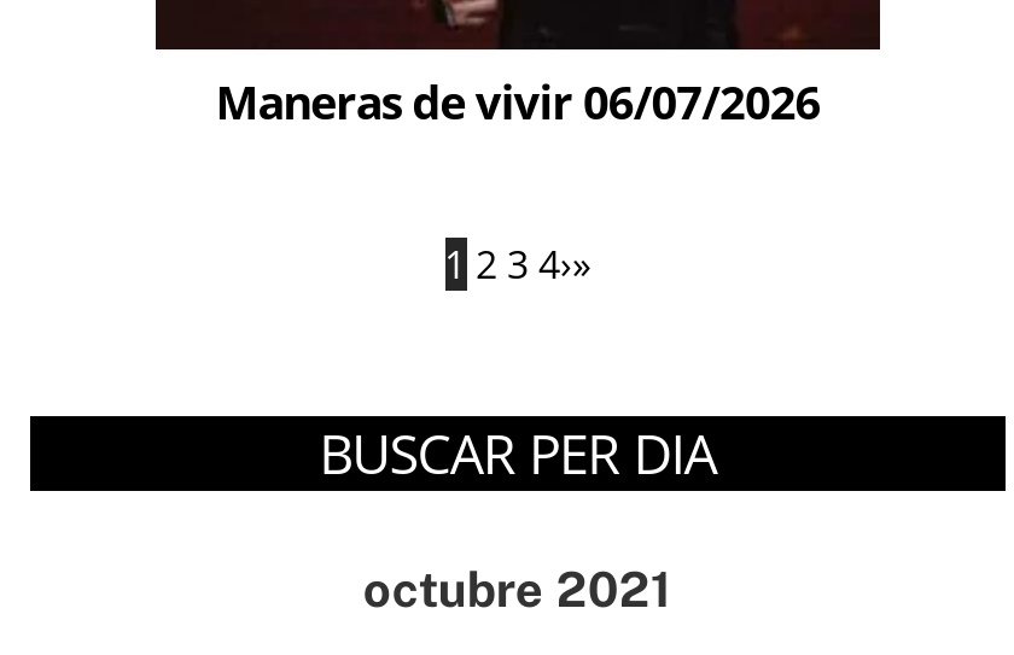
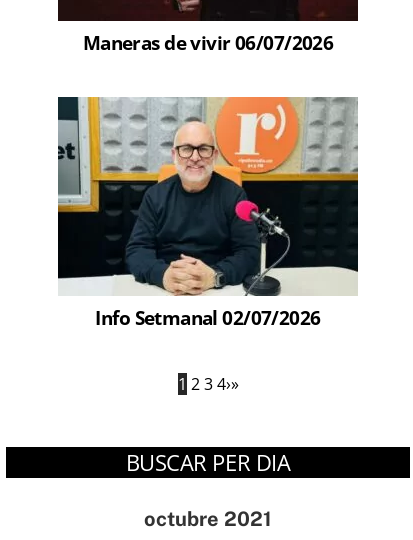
none -> [57,96,359,330] [image] | Info Setmanal 02/07/2026

